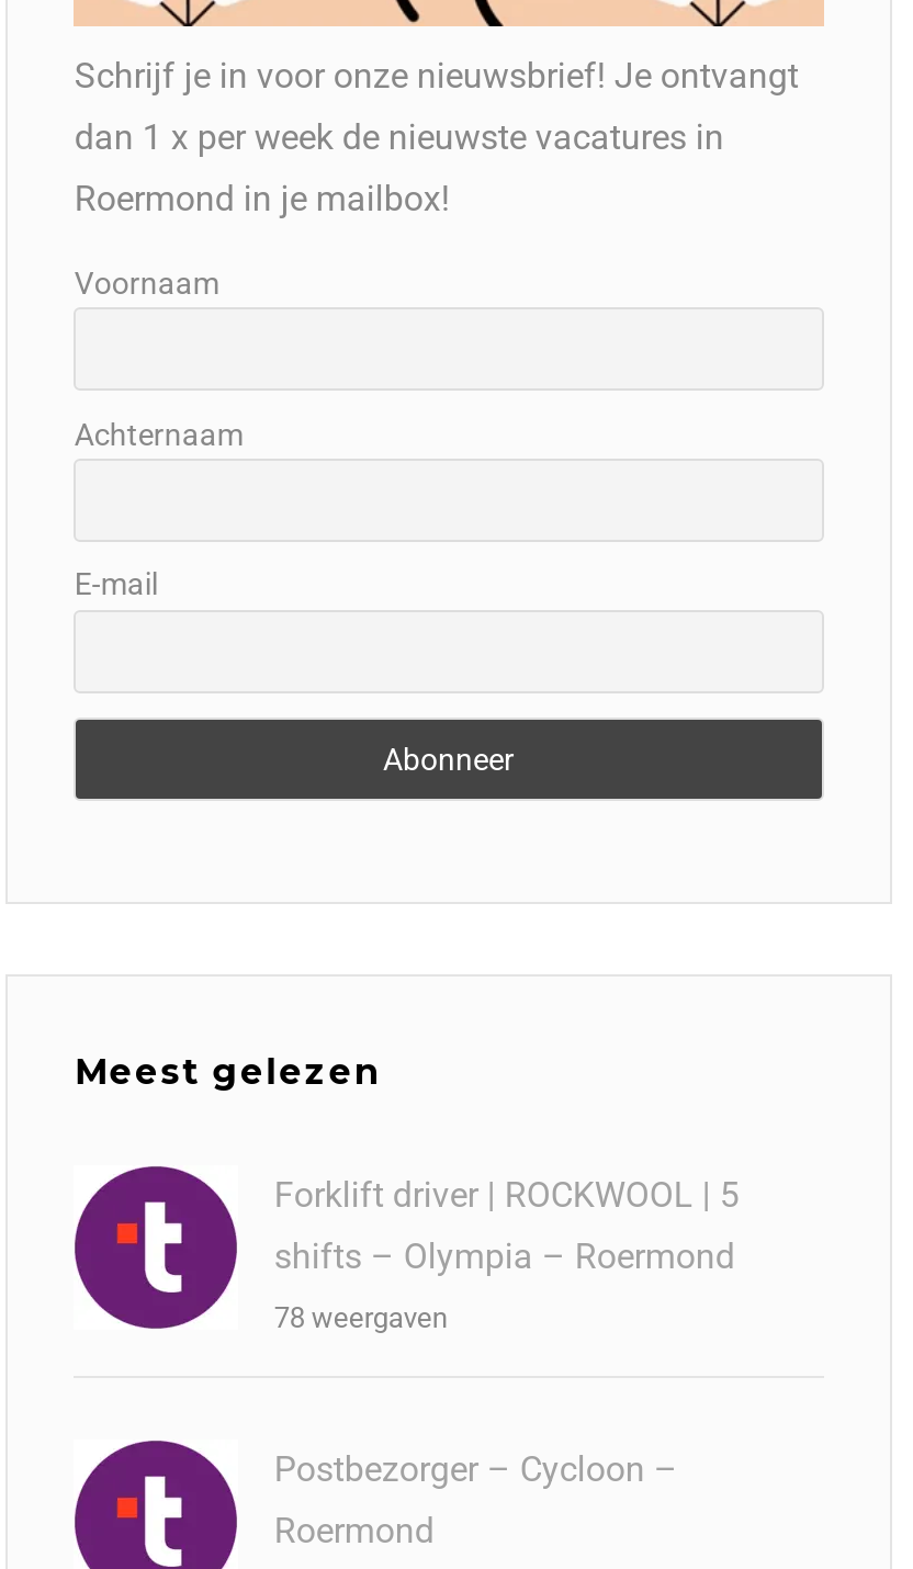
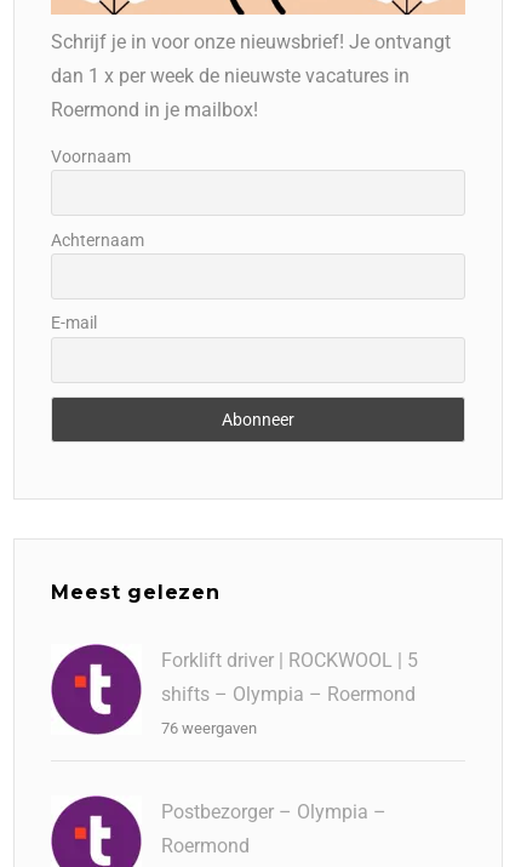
[274,1301,448,1334] 78 weergaven -> [162,719,257,737] 76 weergaven
[274,1448,678,1490] Postbezorger – Cycloon – -> [162,800,387,823] Postbezorger – Olympia –

